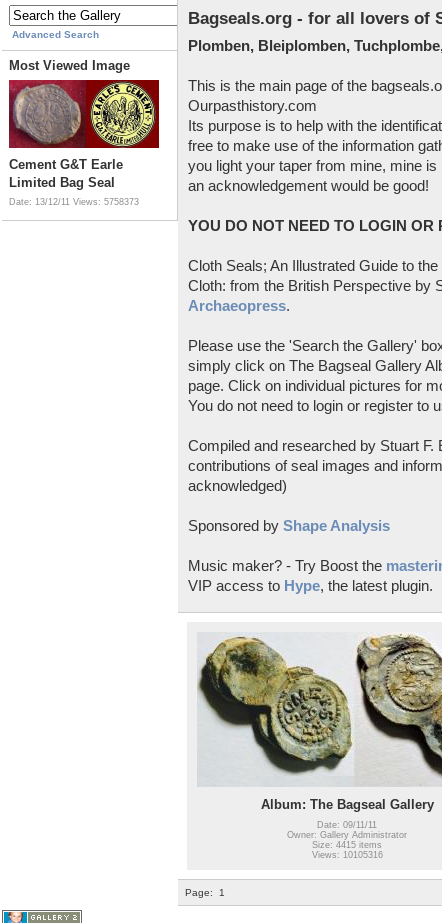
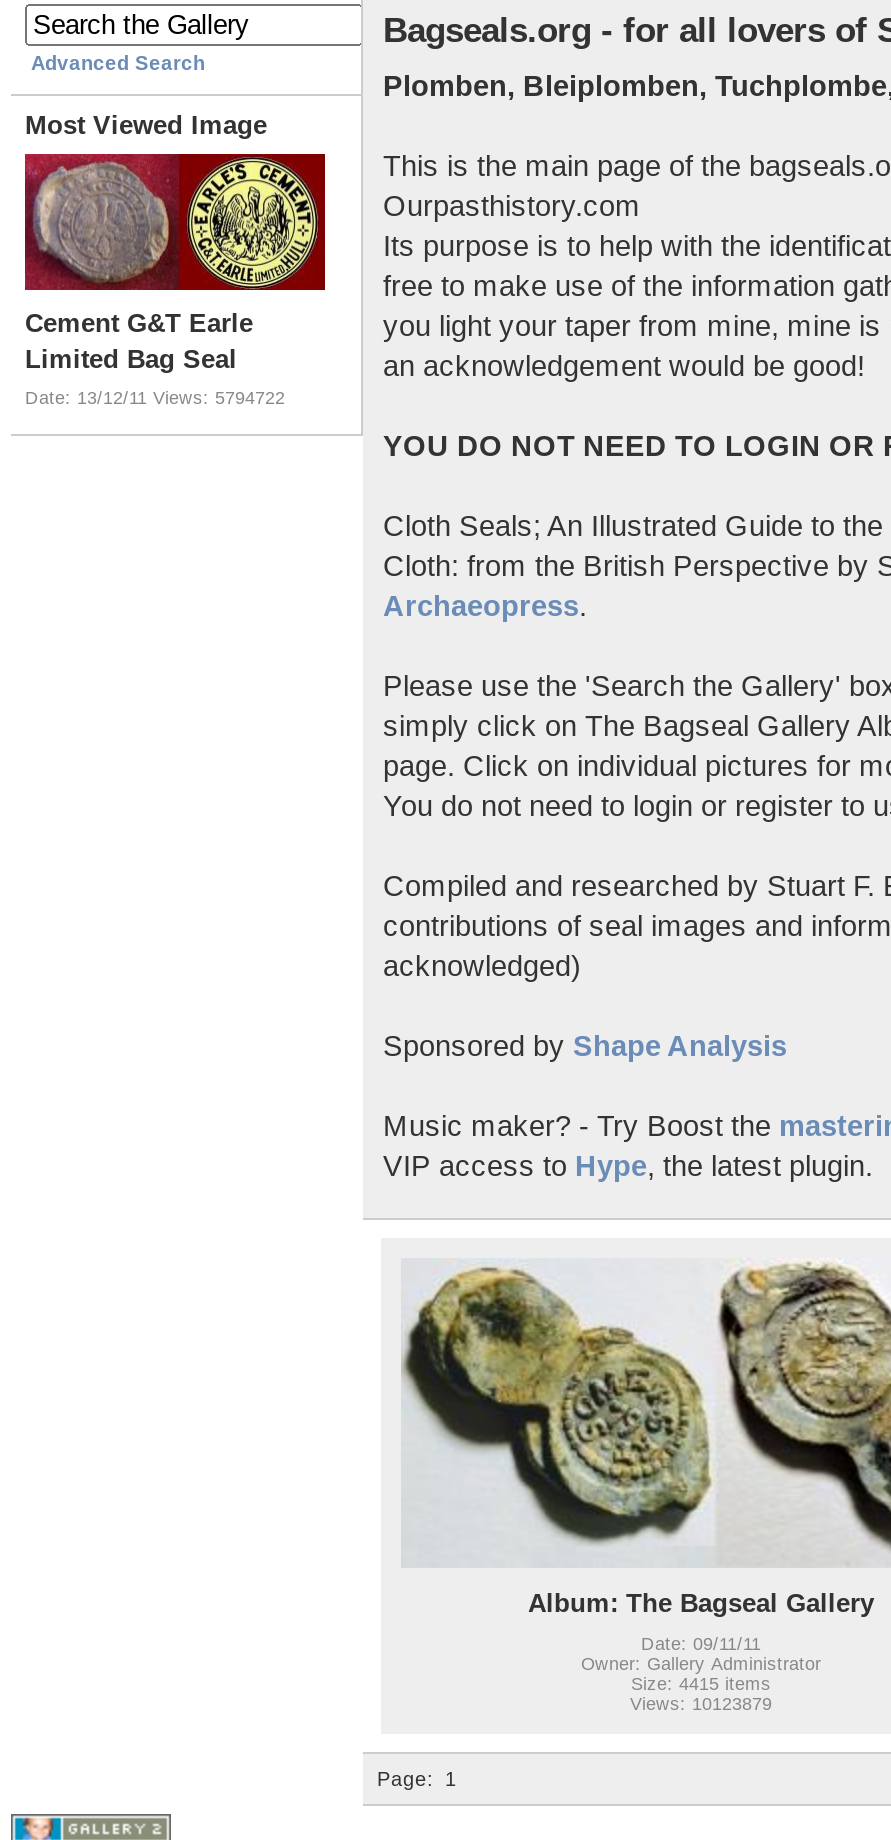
[9,197,139,207] Date: 13/12/11 Views: 5758373 -> [25,389,285,409] Date: 13/12/11 Views: 5794722
[311,850,382,860] Views: 10105316 -> [630,1693,772,1713] Views: 10123879

